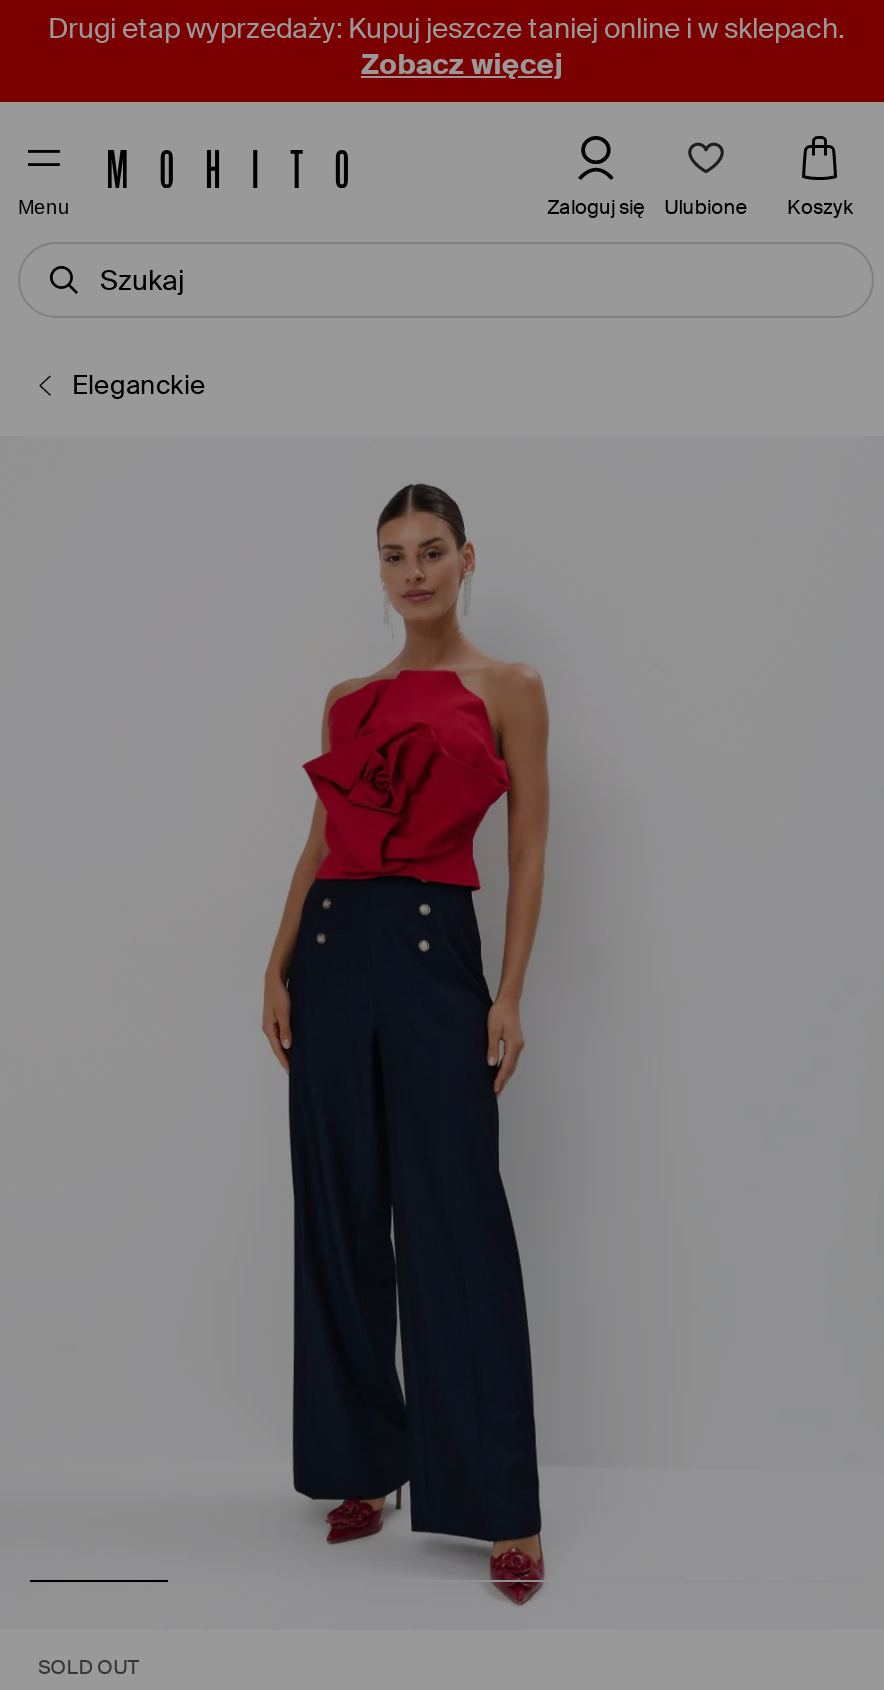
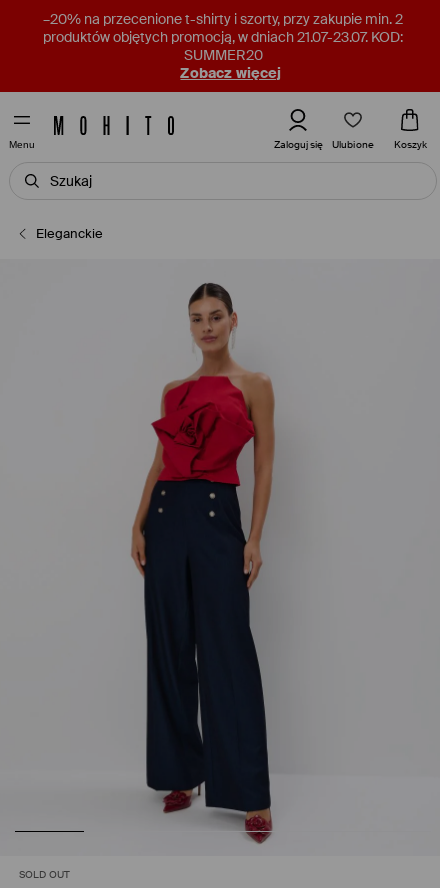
[48,10,844,46] Drugi etap wyprzedaży: Kupuj jeszcze taniej online i w sklepach. -> [43,10,403,64] –20% na przecenione t-shirty i szorty, przy zakupie min. 2 | produktów objętych promocją, w dniach 21.07-23.07. KOD: | SUMMER20

